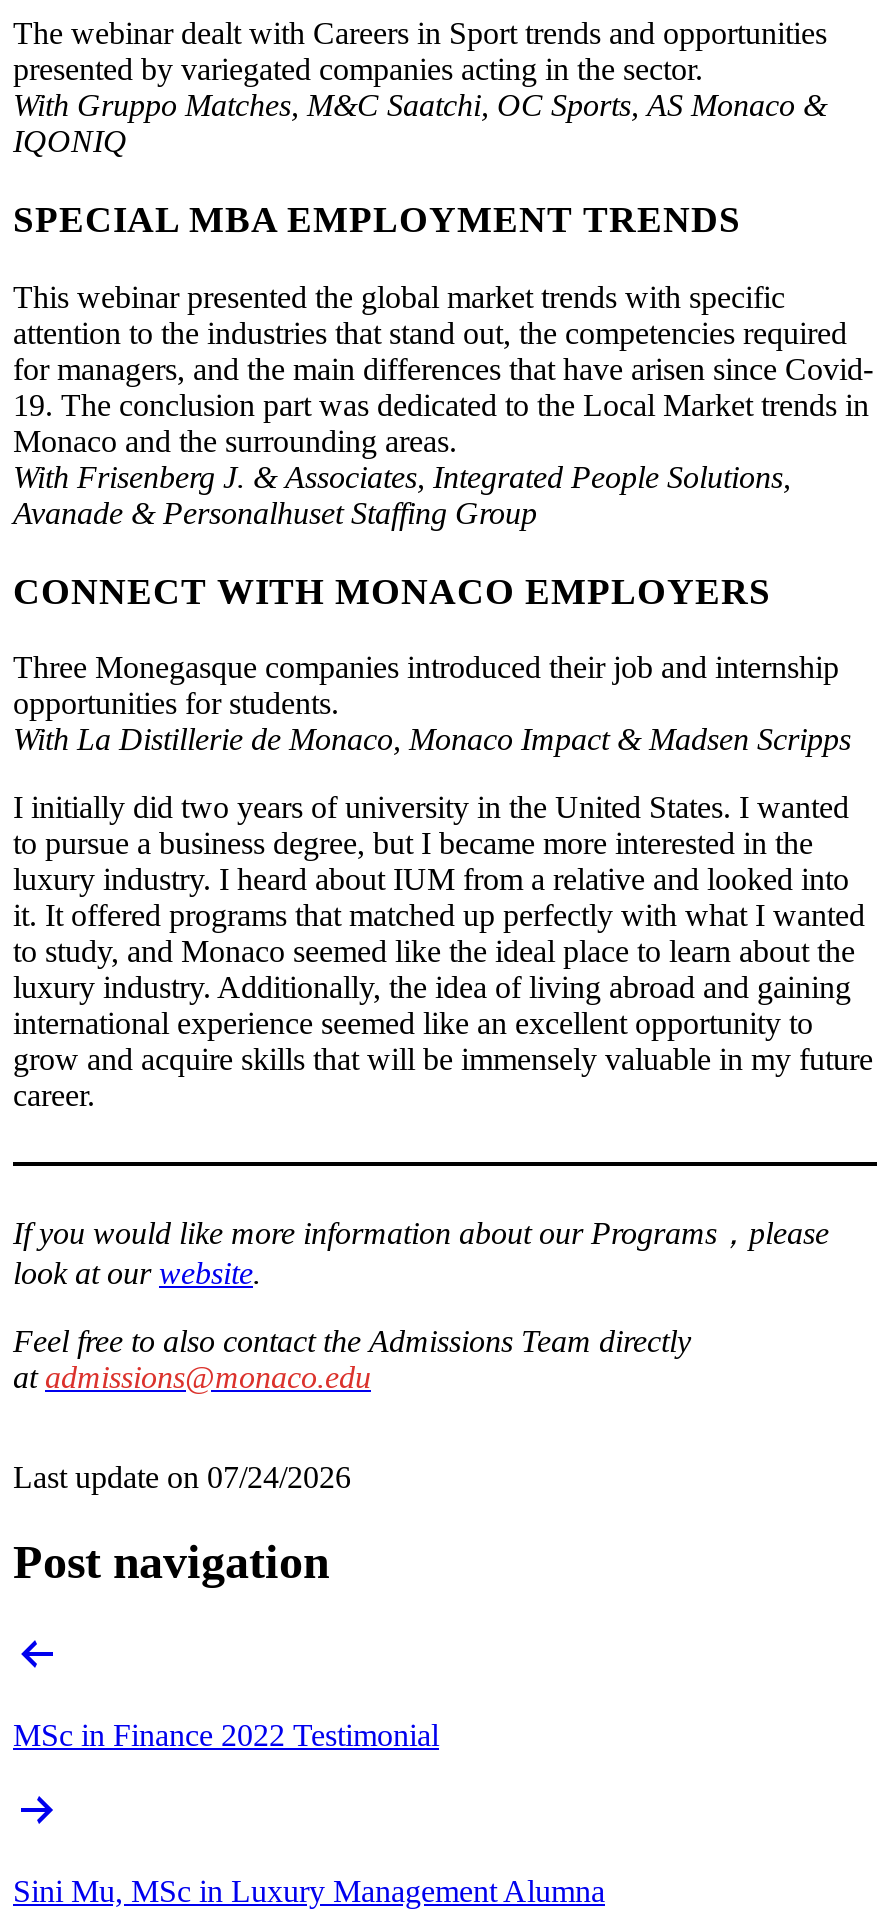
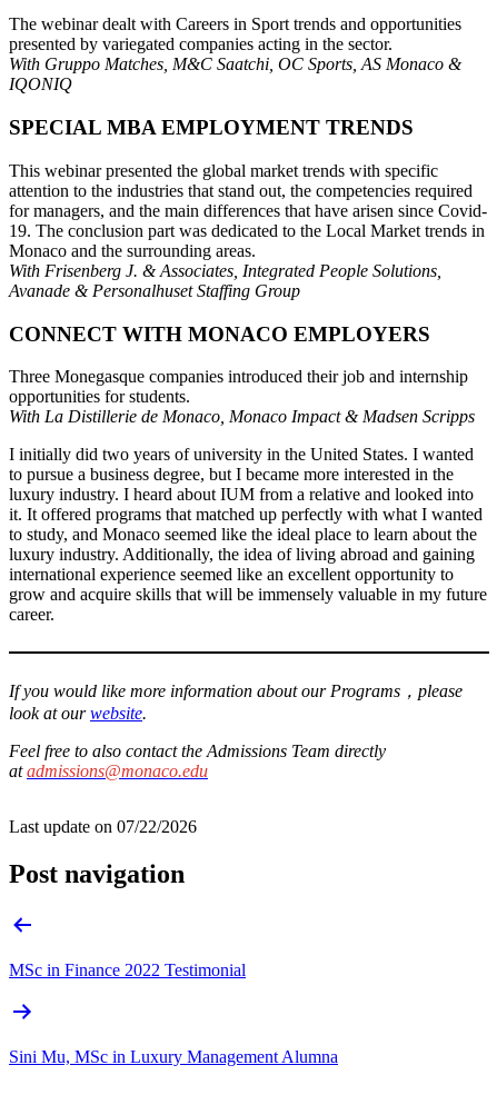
[13,1460,351,1494] Last update on 07/24/2026 -> [9,817,197,836] Last update on 07/22/2026

